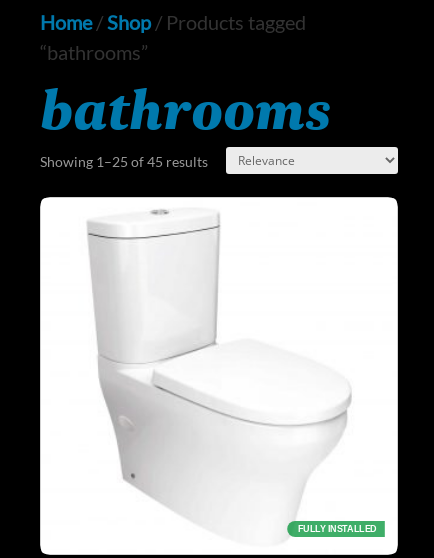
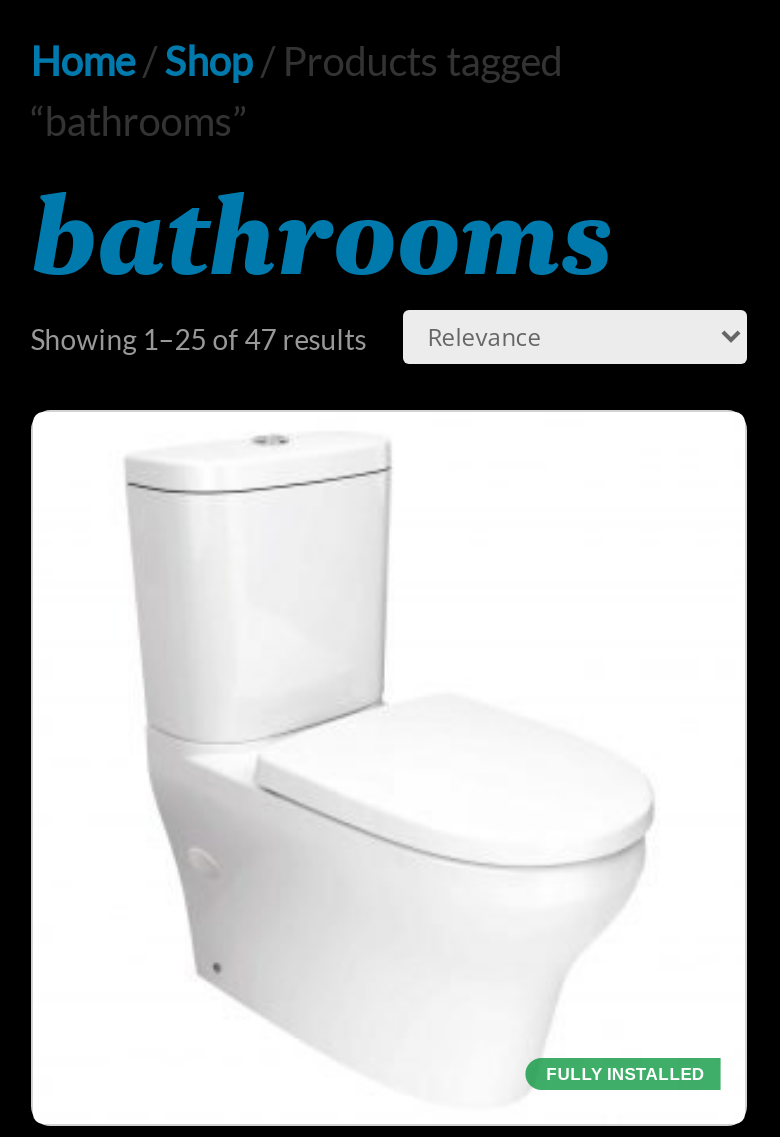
[40,153,208,170] Showing 1–25 of 45 results -> [31,322,367,356] Showing 1–25 of 47 results

